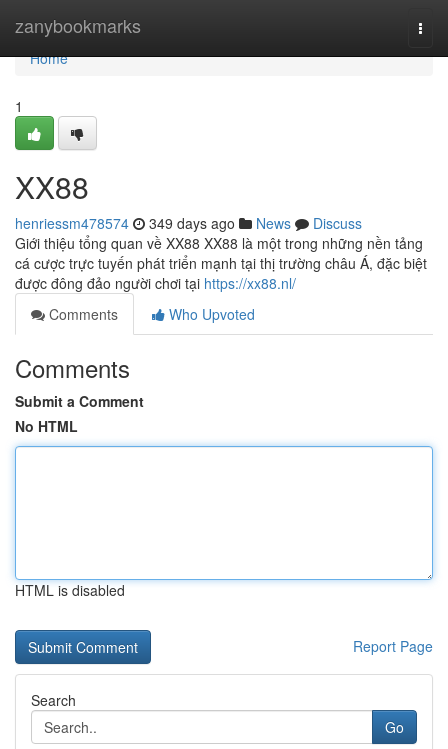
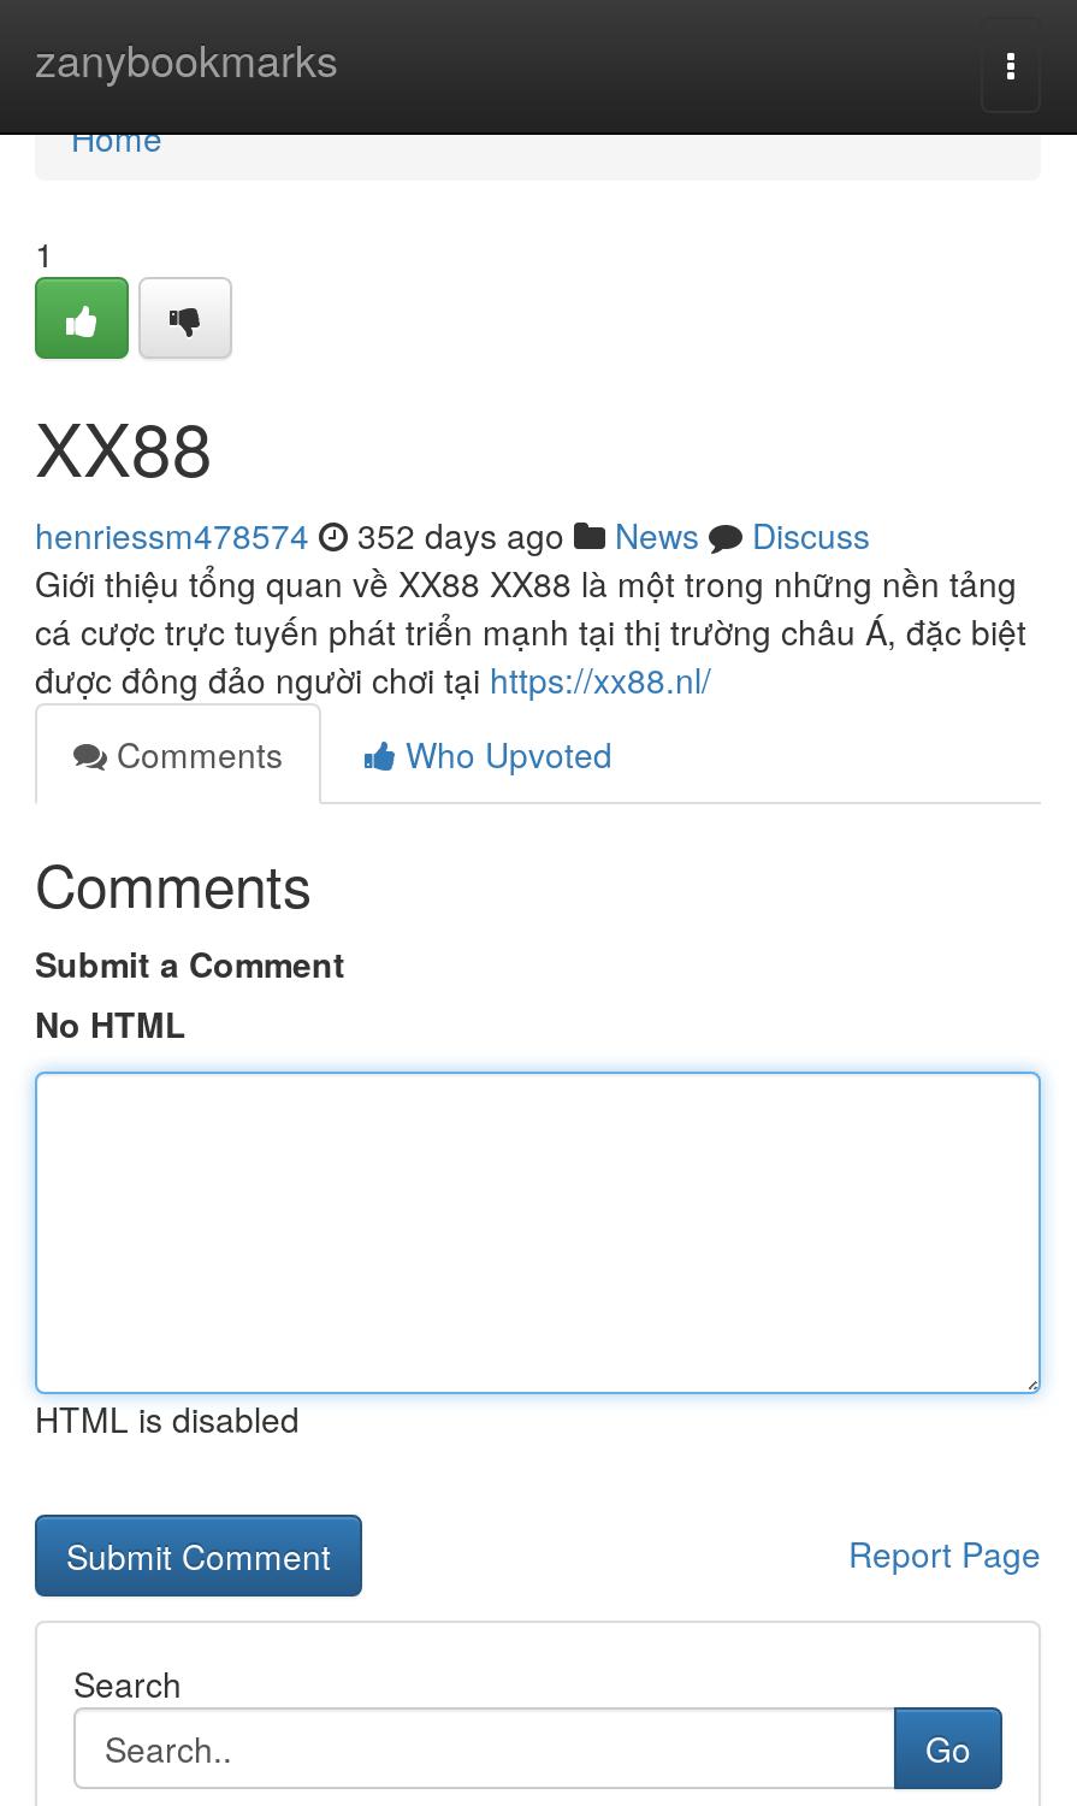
[15,213,362,233] henriessm478574 349 days ago News Discuss -> [35,510,870,559] henriessm478574 352 days ago News Discuss

